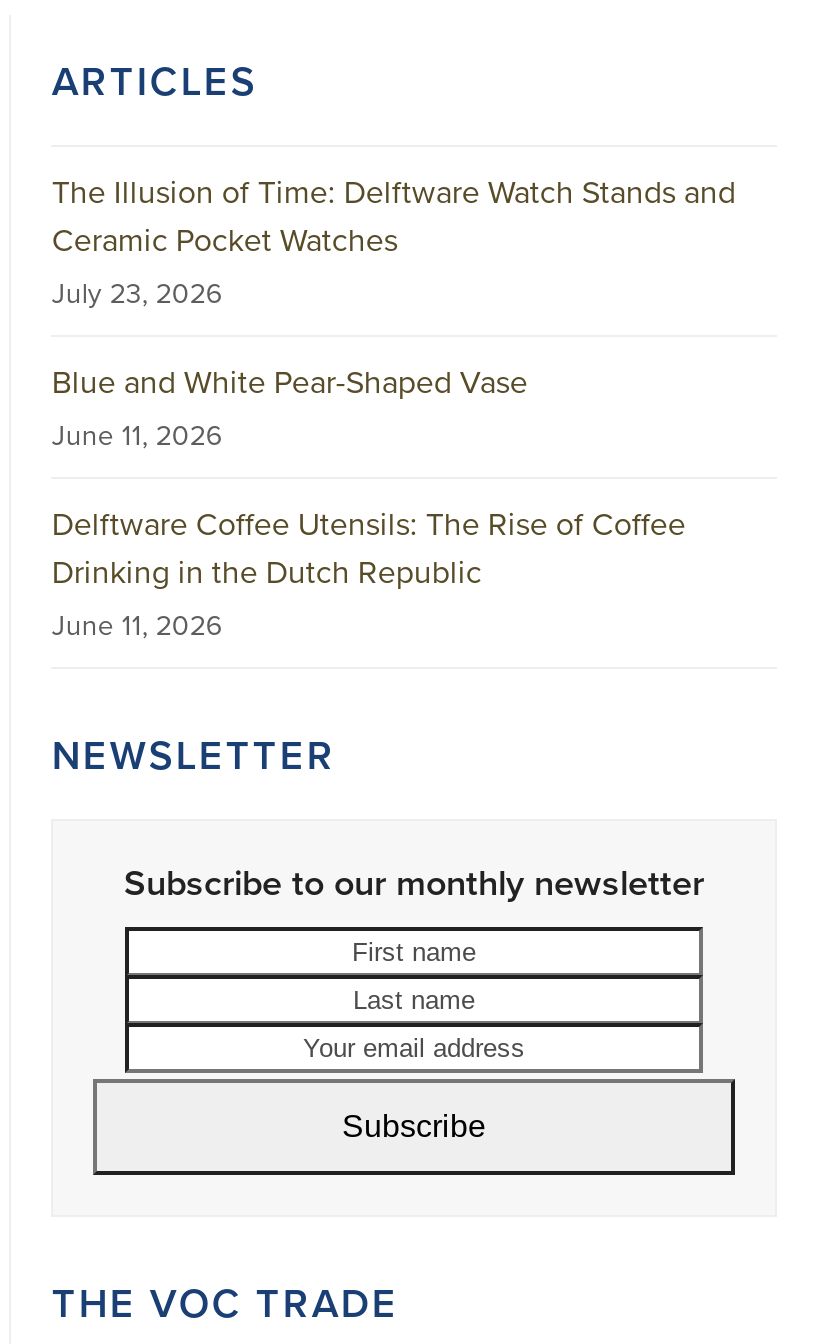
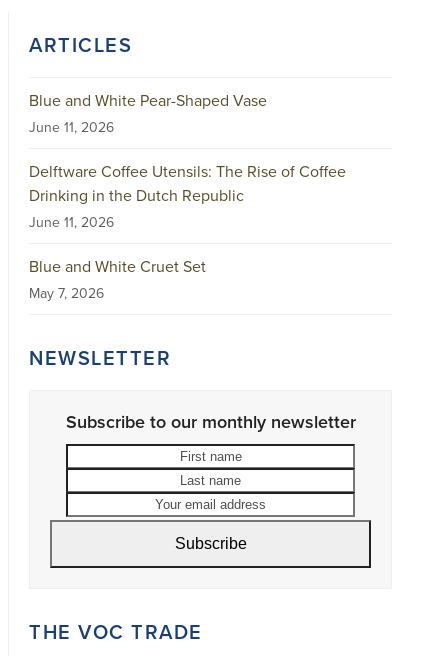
[52,169,736,313] The Illusion of Time: Delftware Watch Stands and | Ceramic Pocket Watches | July 23, 2026 -> none
moved [52,359,686,645] -> [29,89,346,232]: Blue and White Pear-Shaped Vase | June 11, 2026 | Delftware Coffee Utensils: The Rise of Coffee | Drinking in the Dutch Republic | June 11, 2026
none -> [29,255,206,303] Blue and White Cruet Set | May 7, 2026

